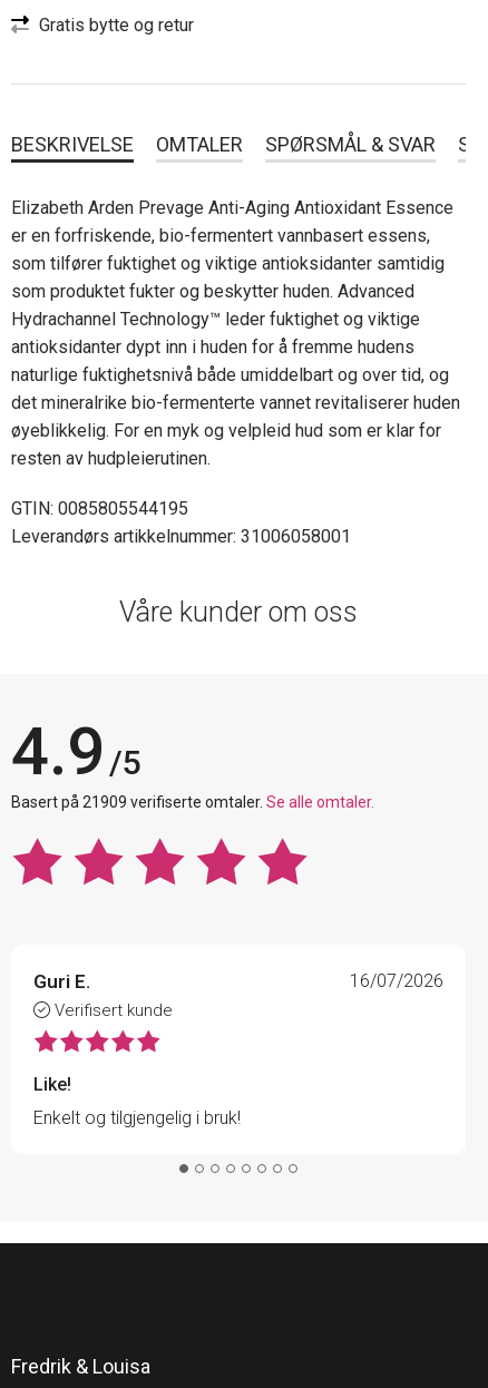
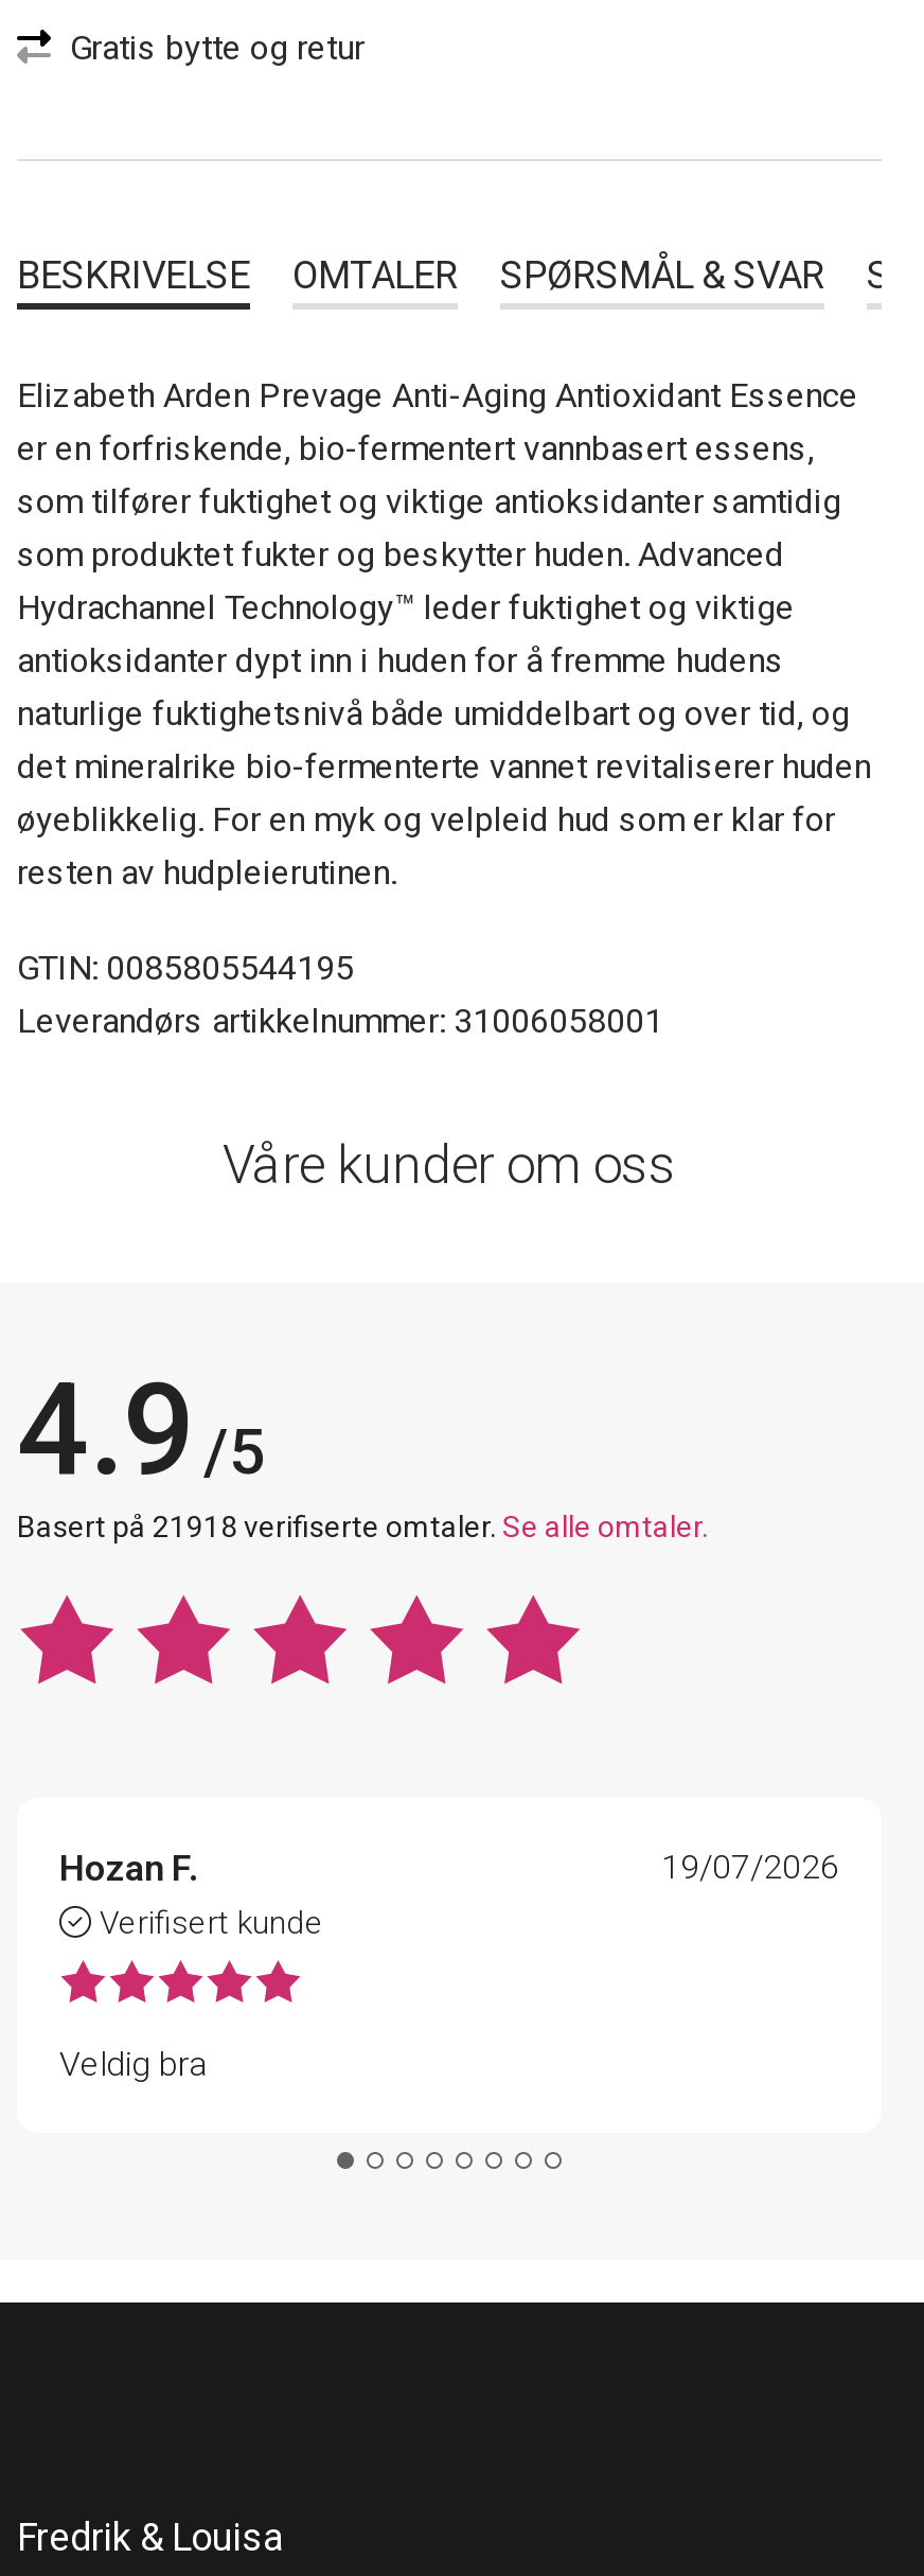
[11,793,374,811] Basert på 21909 verifiserte omtaler. Se alle omtaler. -> [17,1510,708,1544] Basert på 21918 verifiserte omtaler. Se alle omtaler.
[33,970,90,993] Guri E. -> [59,1847,197,1889] Hozan F.
[350,970,443,992] 16/07/2026 -> [661,1847,839,1887] 19/07/2026
[33,1074,241,1129] Like! | Enkelt og tilgjengelig i bruk! -> [59,2044,208,2084] Veldig bra

